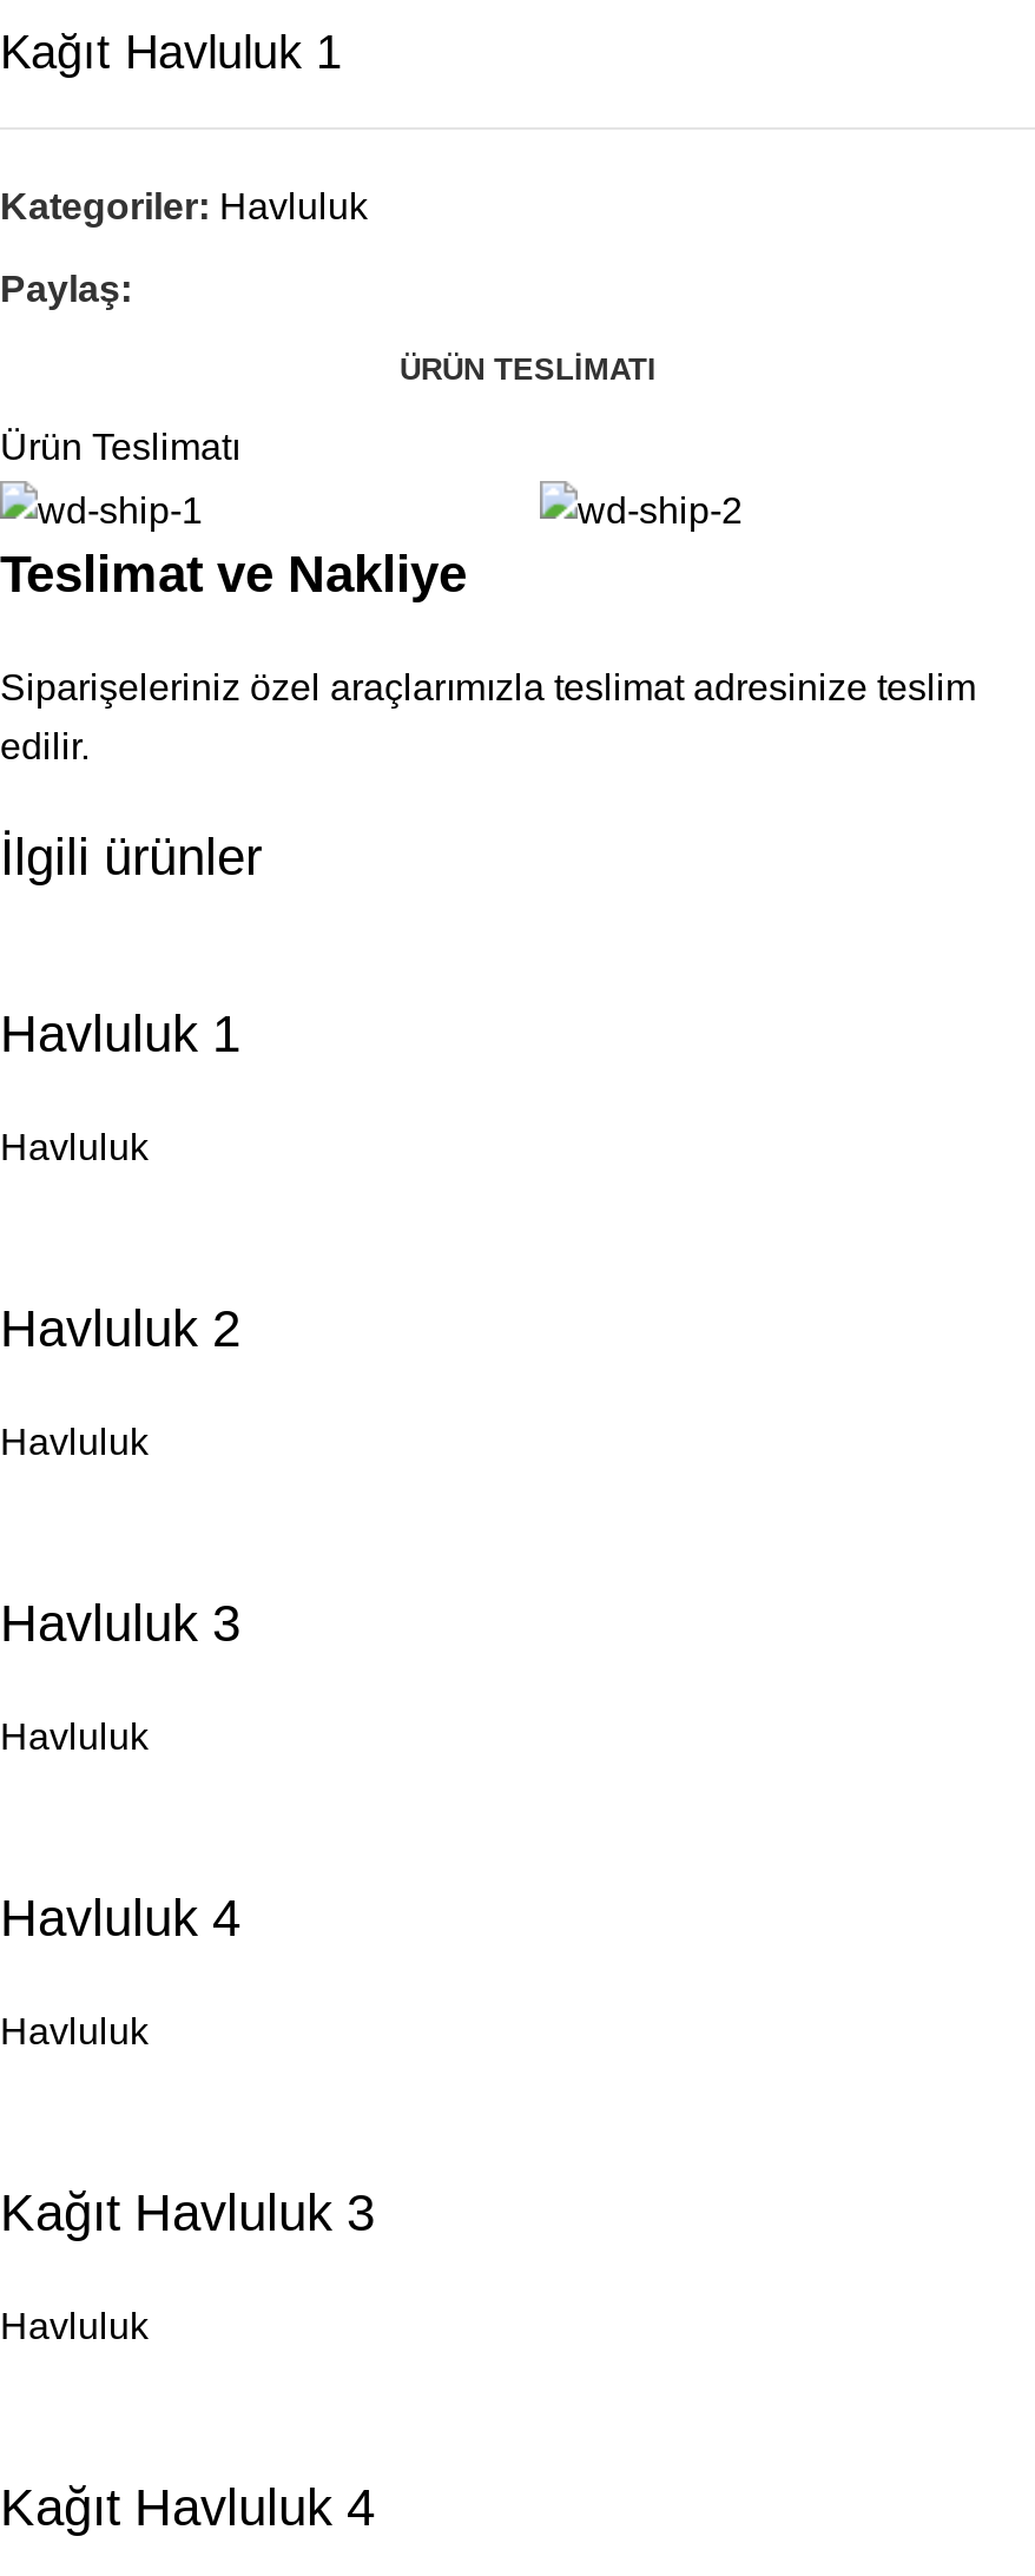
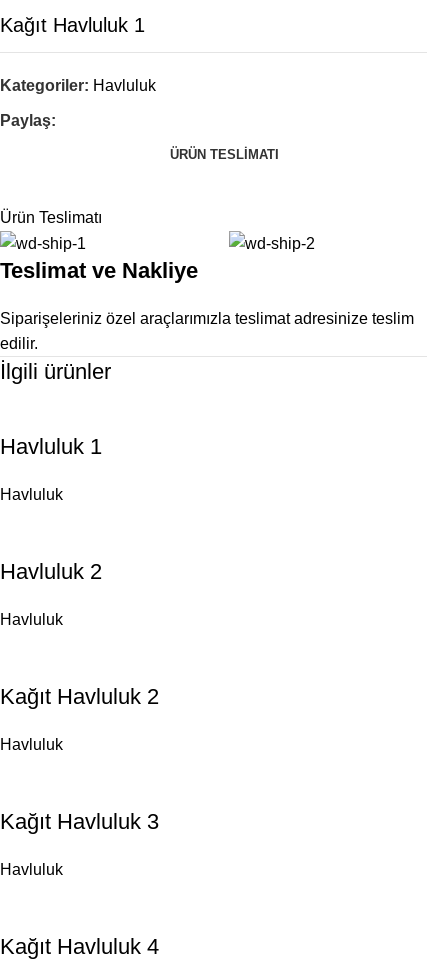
moved [0,428,976,766] -> [0,209,414,352]: Ürün Teslimatı | Teslimat ve Nakliye | Siparişeleriniz özel araçlarımızla teslimat adresinize teslim | edilir.
[0,1593,240,1947] Havluluk 3 | Havluluk | Havluluk 4 -> [0,684,159,709] Kağıt Havluluk 2

